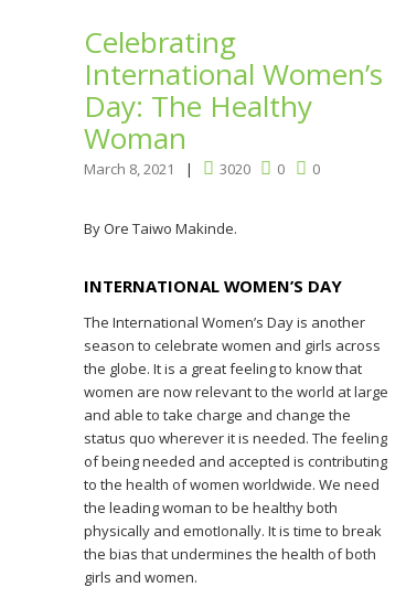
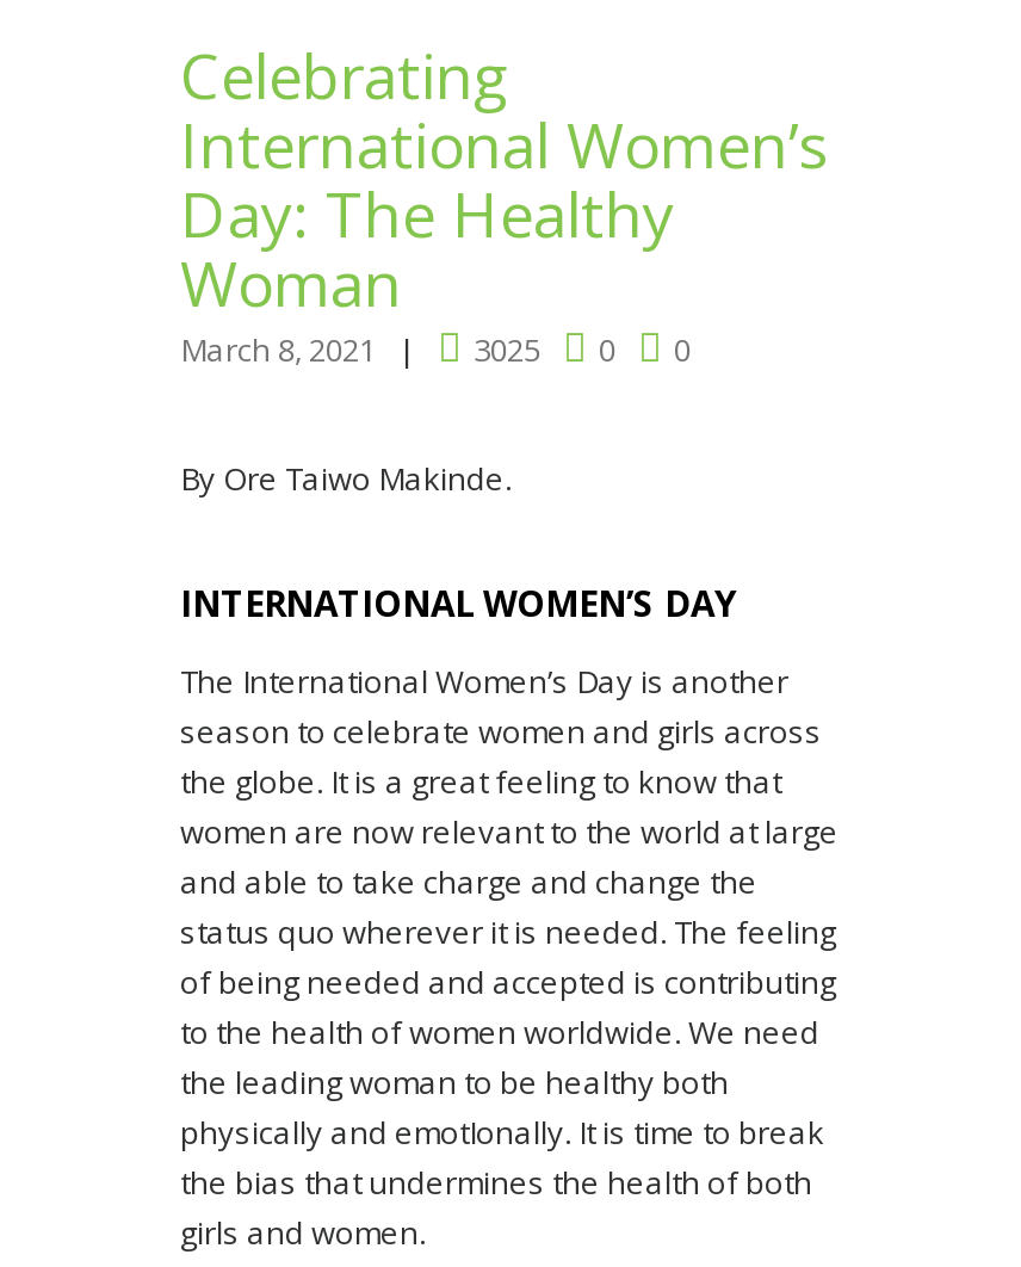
[220,159,320,179] 3020 0 0 -> [474,329,691,372] 3025 0 0

